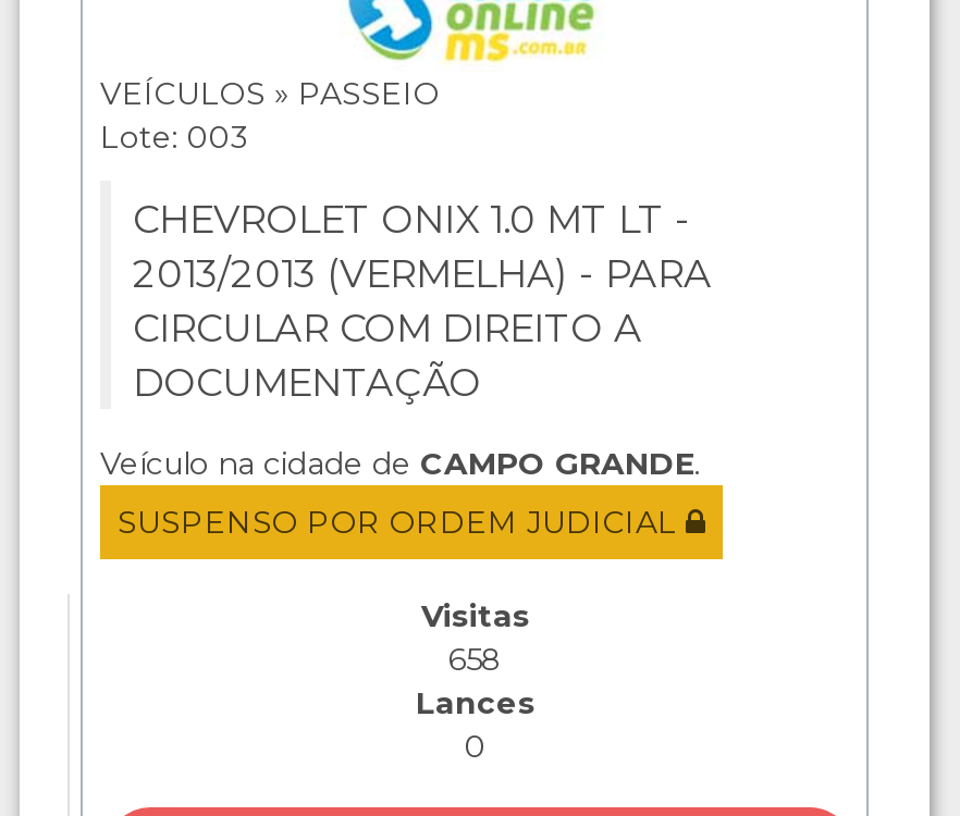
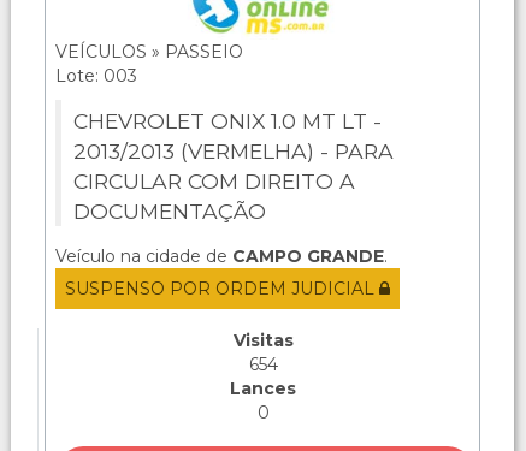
[448,640,503,679] 658 -> [249,354,277,375] 654

